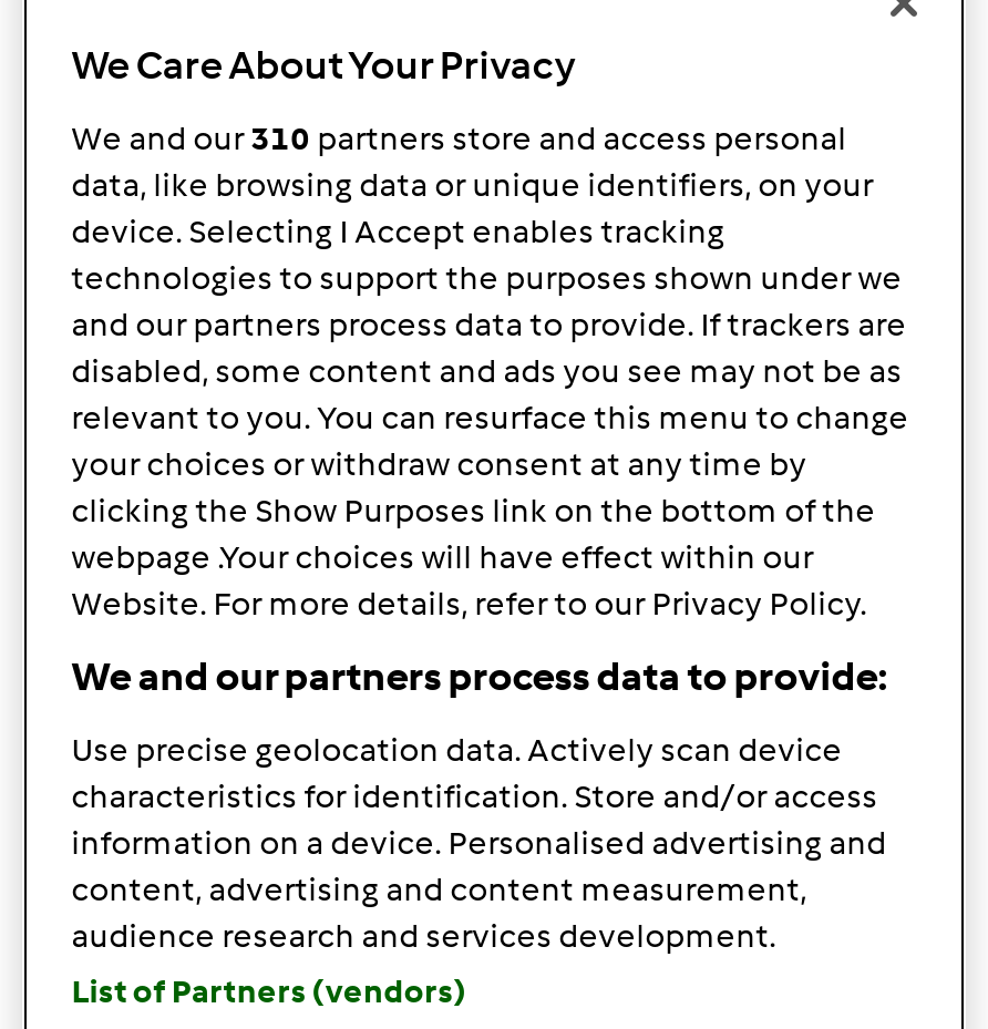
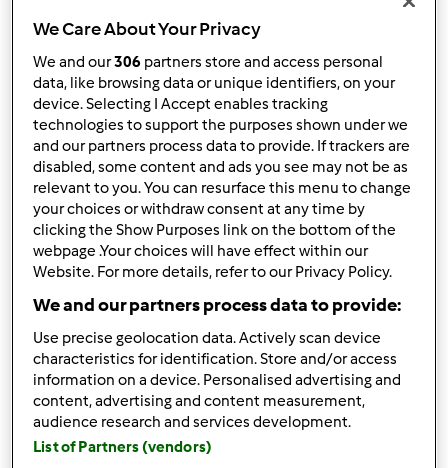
[71,118,847,158] We and our310 partners store and access personal -> [33,53,383,71] We and our306 partners store and access personal

